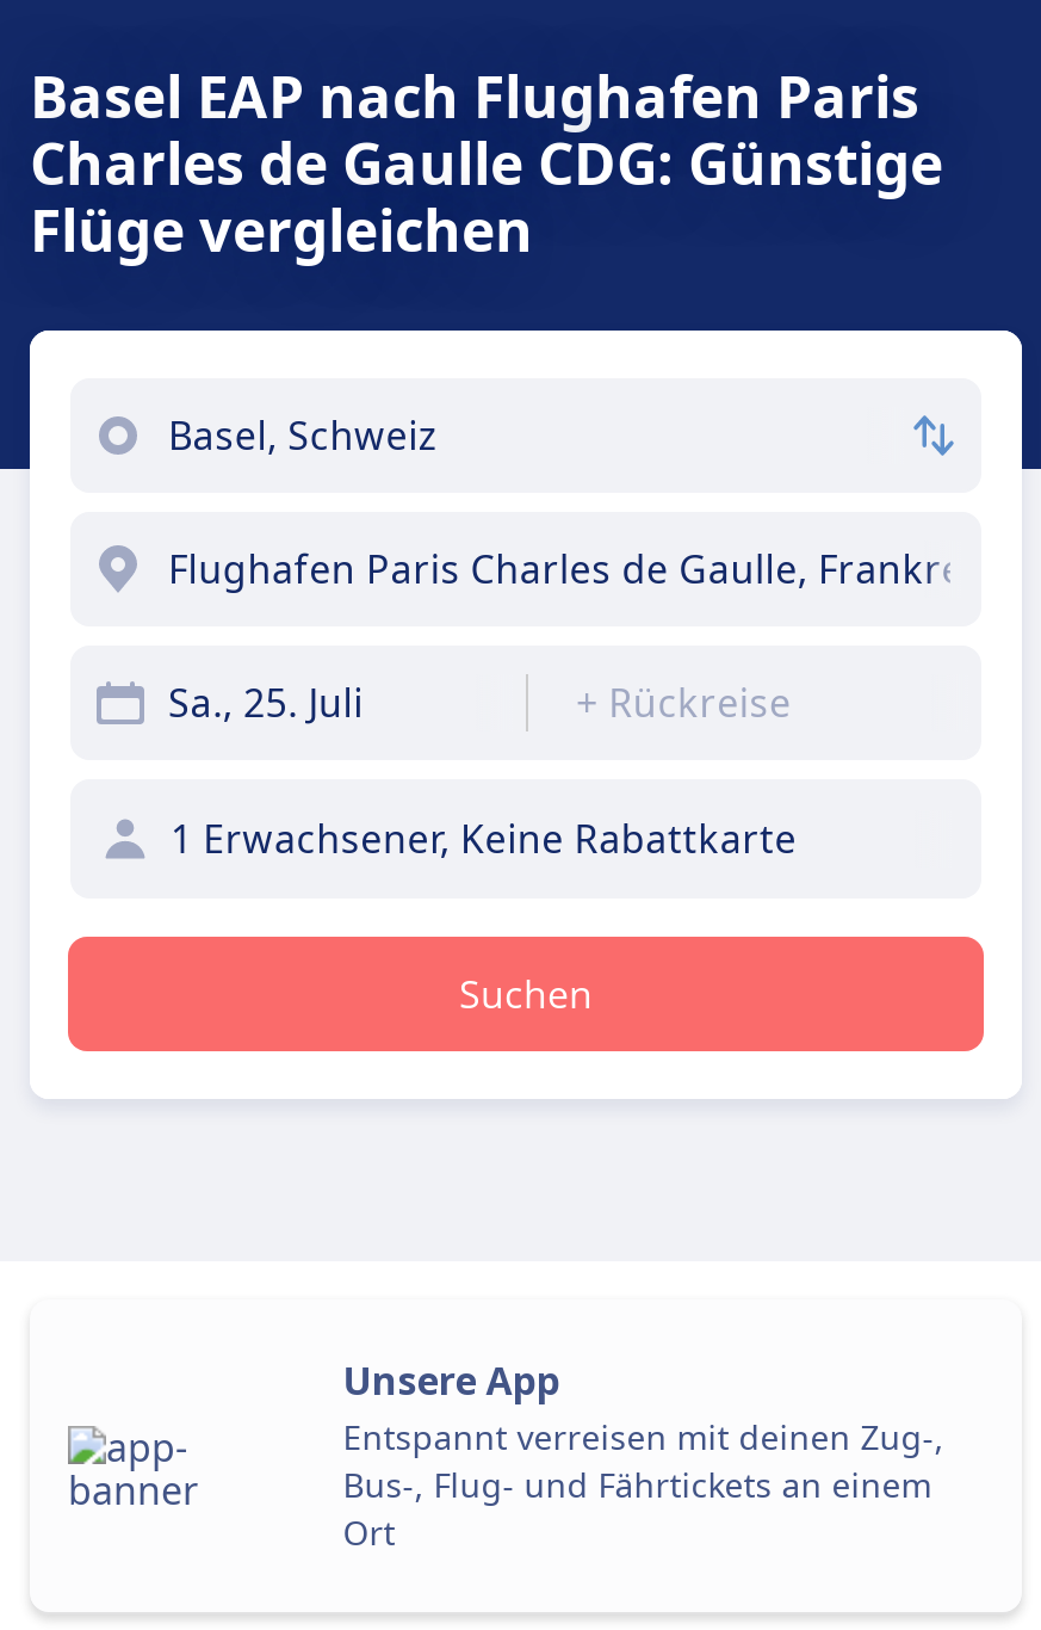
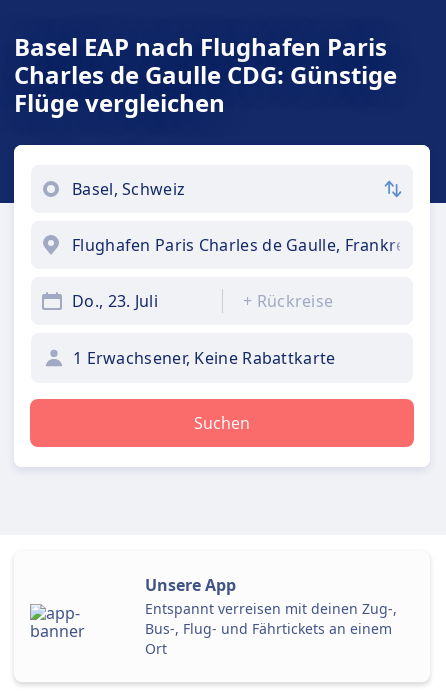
[168,677,363,729] Sa., 25. Juli -> [72,290,158,312] Do., 23. Juli

